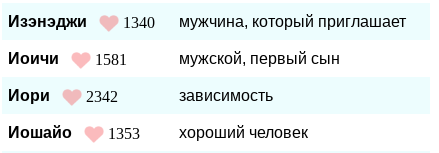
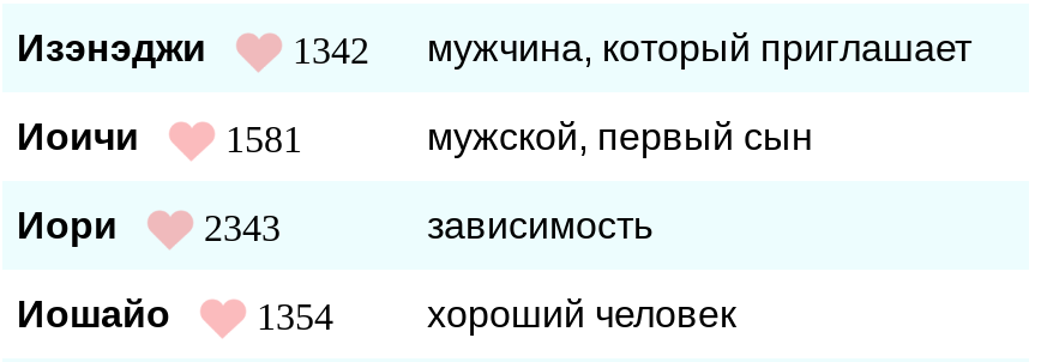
[123,13,406,31] 1340 мужчина, который приглашает -> [293,28,971,71] 1342 мужчина, который приглашает
[86,88,118,105] 2342 -> [204,207,281,248] 2343
[108,125,140,142] 1353 -> [257,296,333,337] 1354

